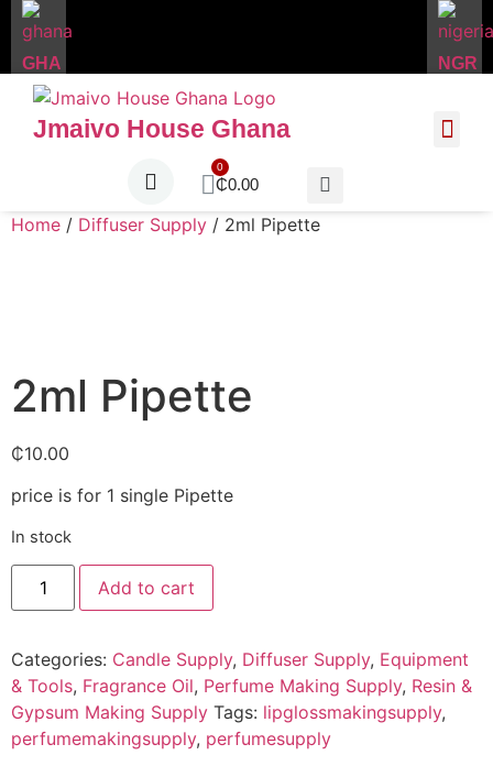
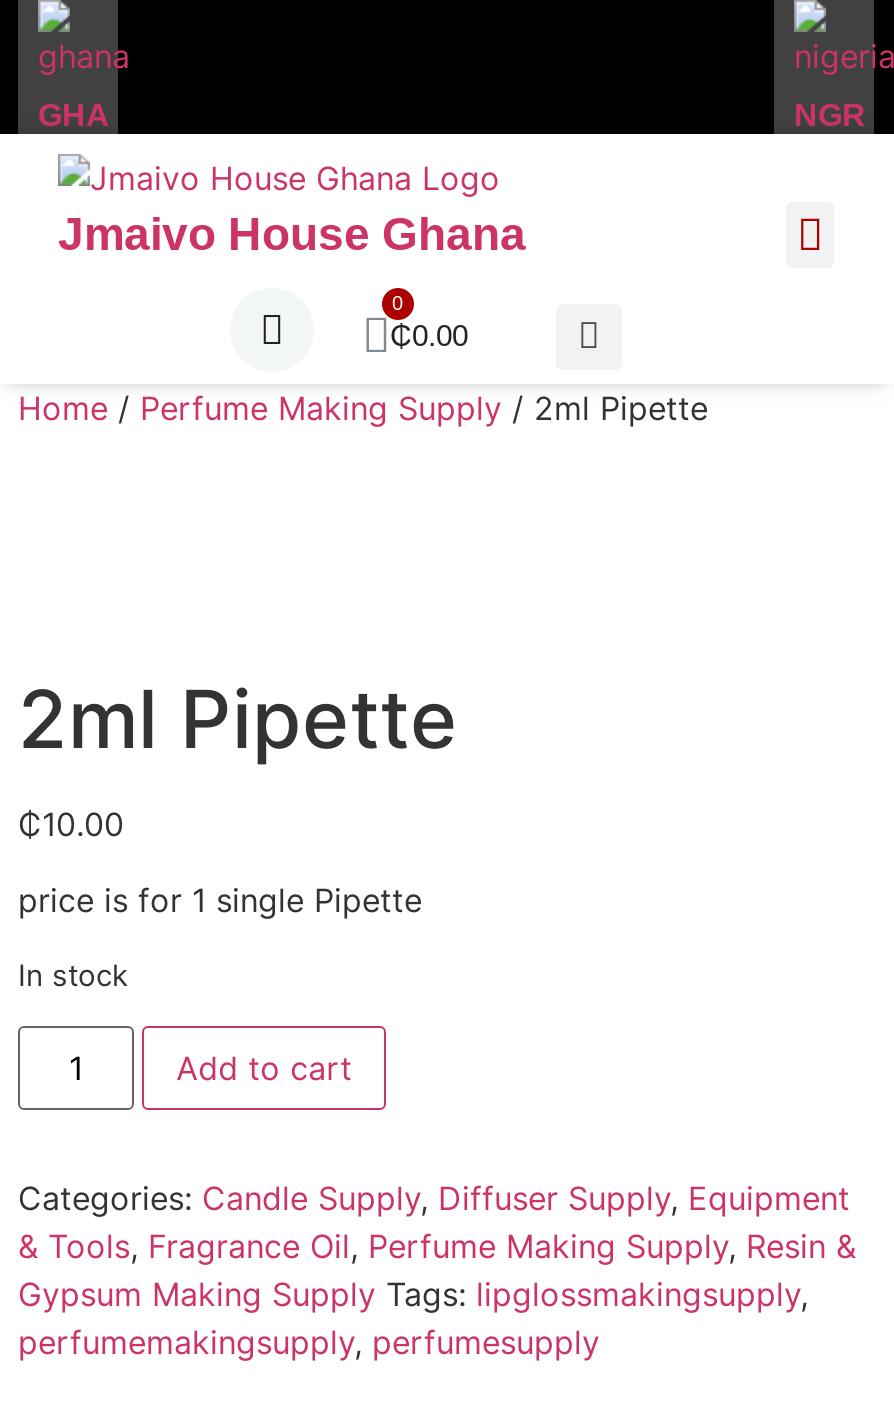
[11,214,320,236] Home / Diffuser Supply / 2ml Pipette -> [18,388,708,428] Home / Perfume Making Supply / 2ml Pipette

